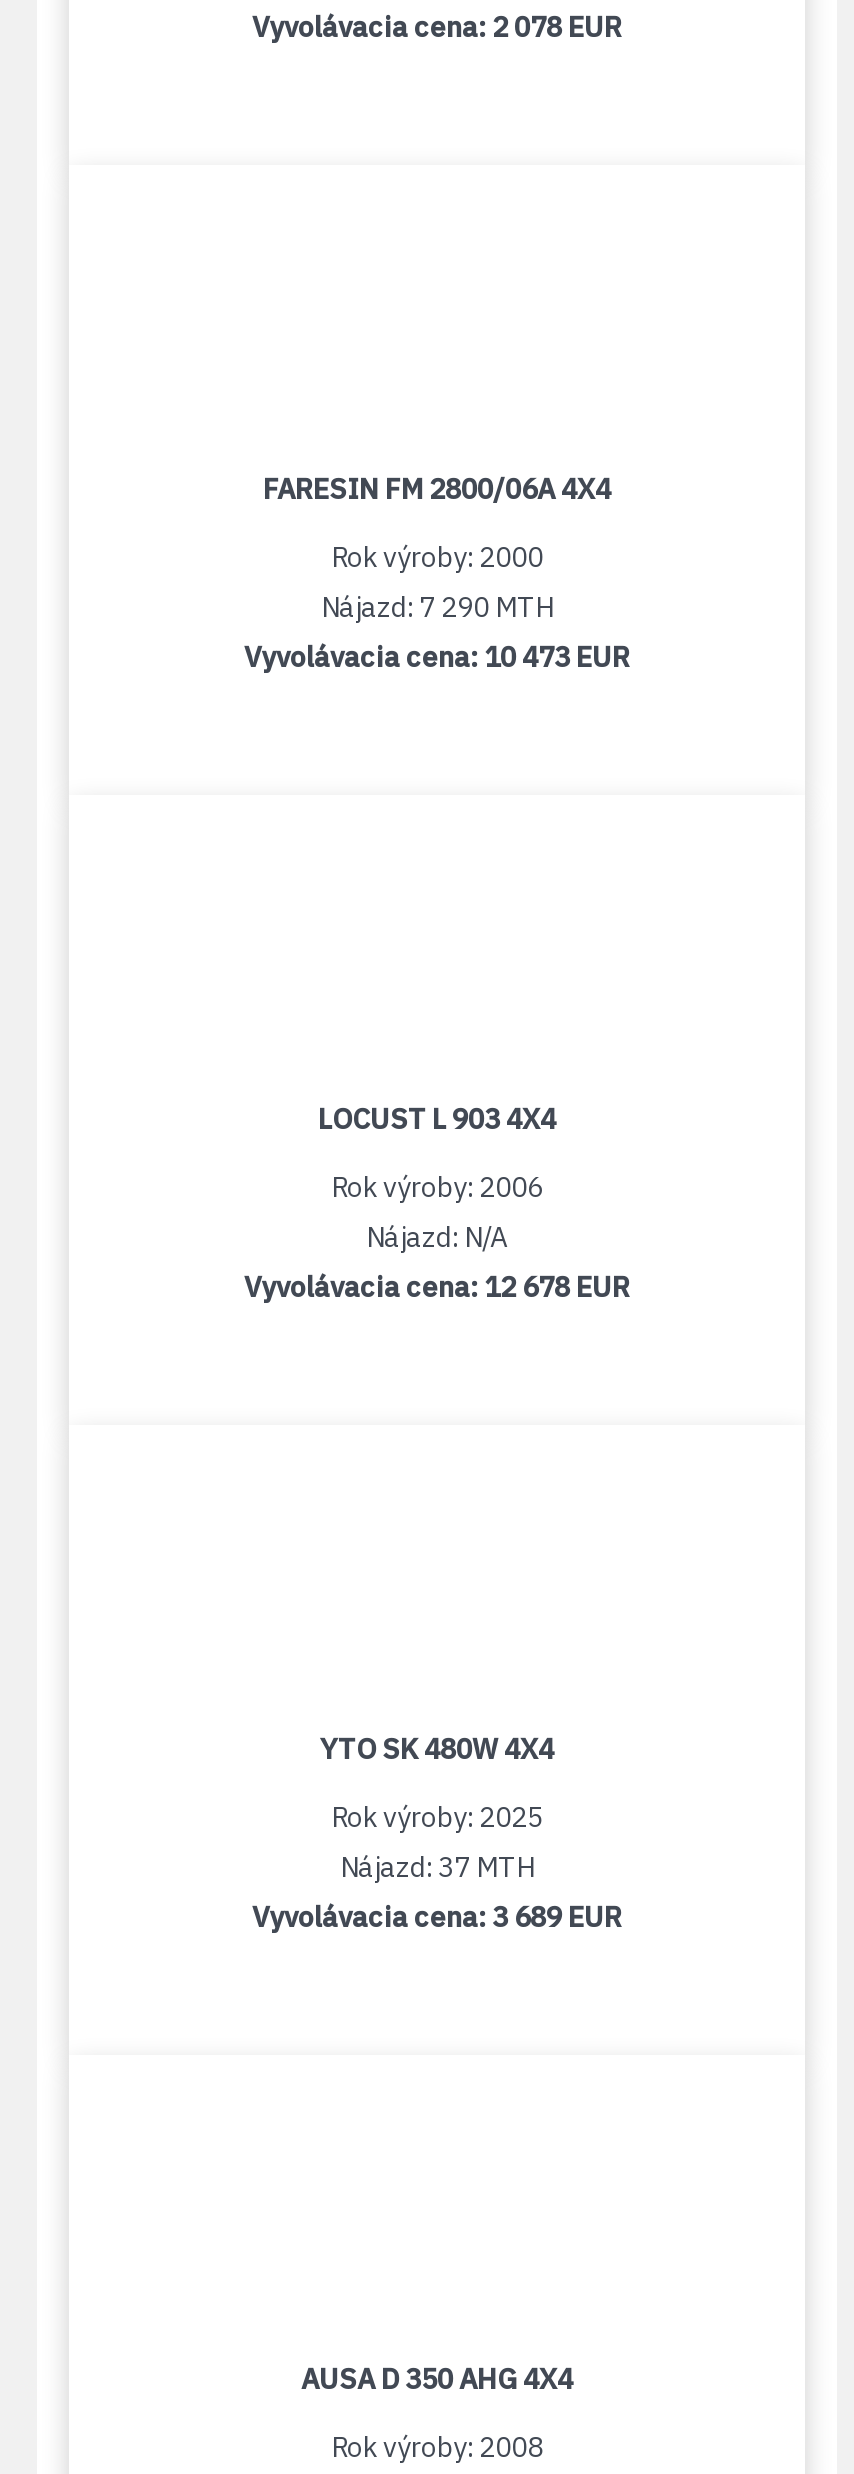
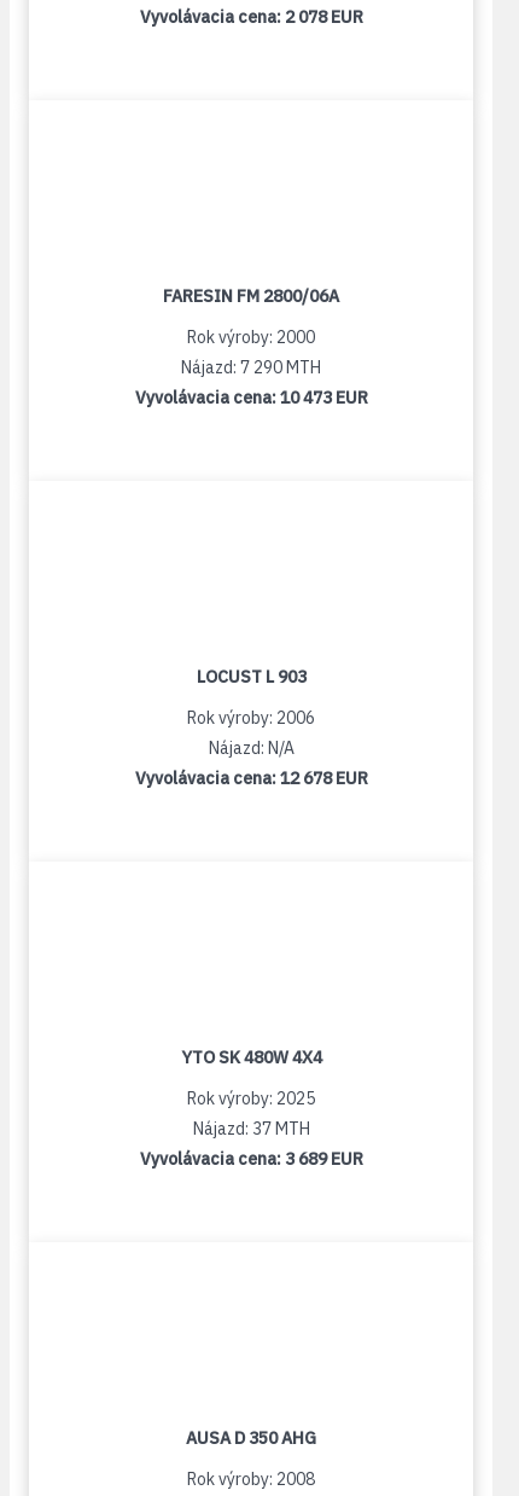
[263,471,611,507] FARESIN FM 2800/06A 4X4 -> [163,285,339,307] FARESIN FM 2800/06A
[318,1101,556,1137] LOCUST L 903 4X4 -> [196,666,306,688] LOCUST L 903
[301,2361,573,2397] AUSA D 350 AHG 4X4 -> [186,1427,316,1449] AUSA D 350 AHG

